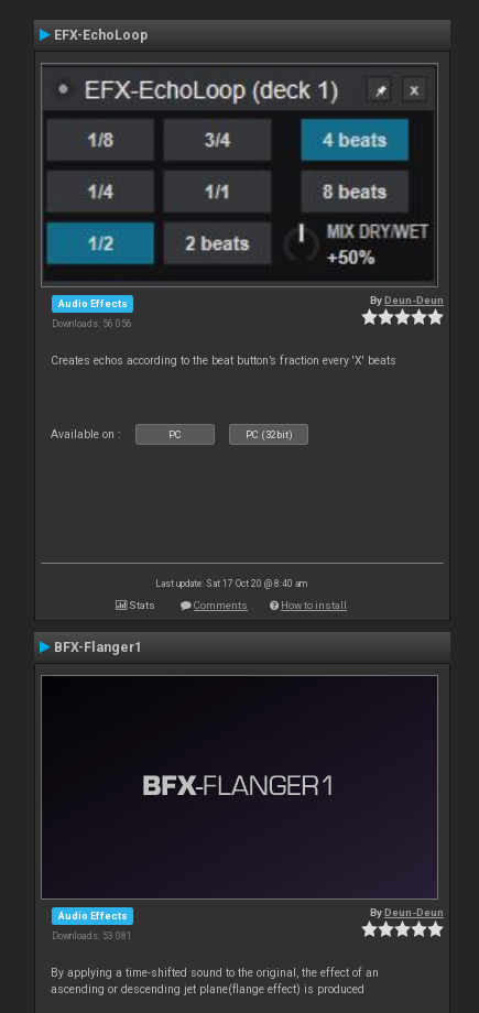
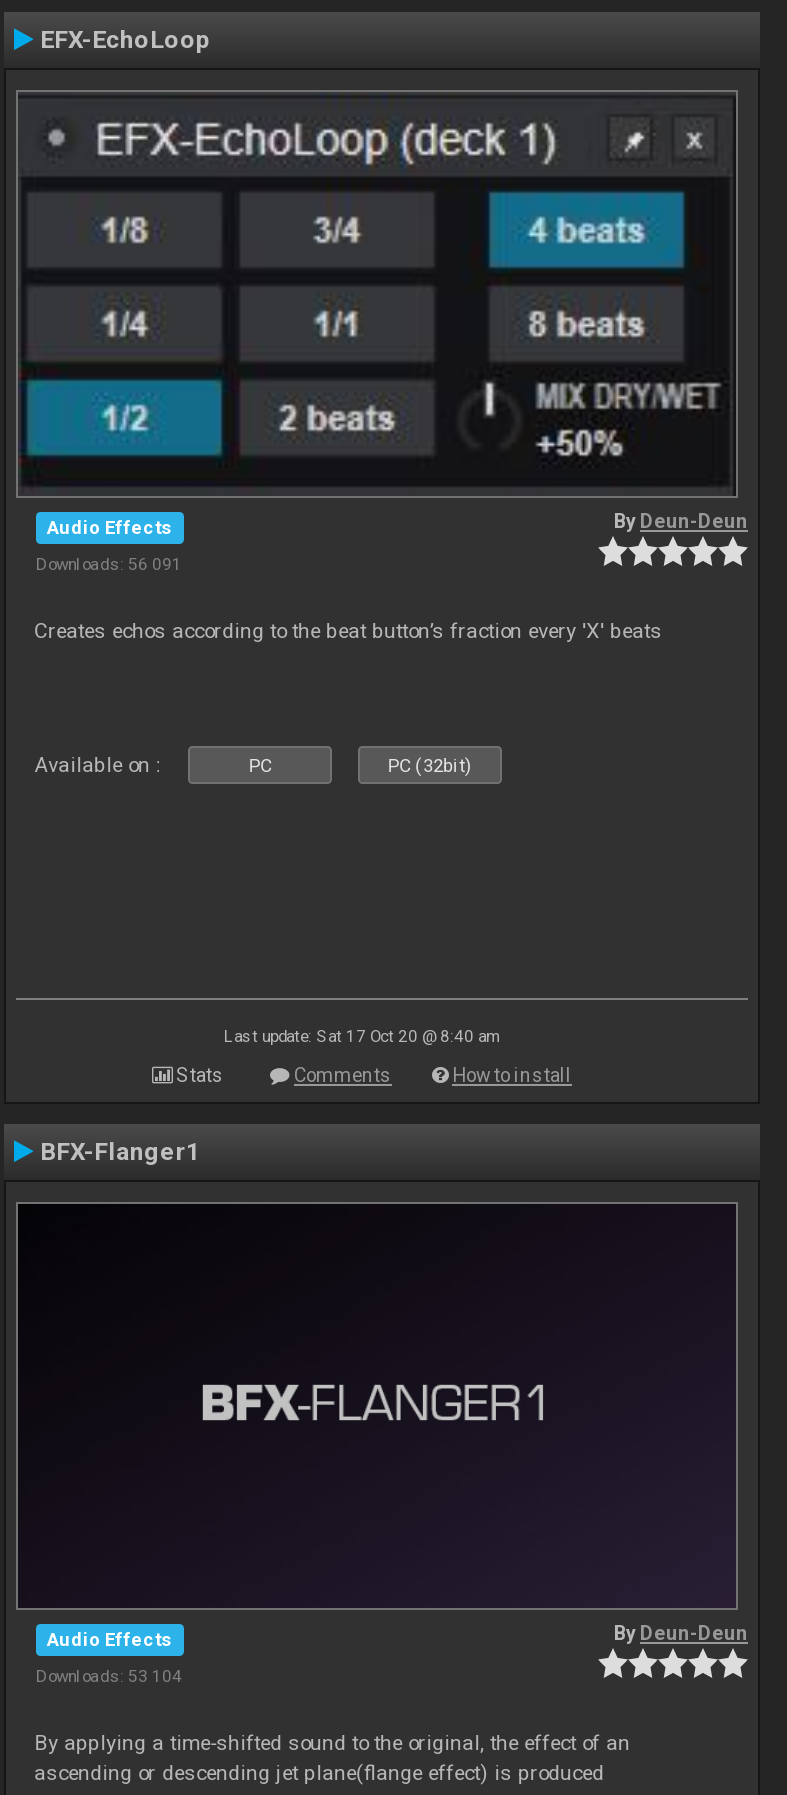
[52,318,132,329] Downloads: 56 056 -> [36,553,182,573] Downloads: 56 091
[52,930,132,941] Downloads: 53 081 -> [36,1665,182,1685] Downloads: 53 104

